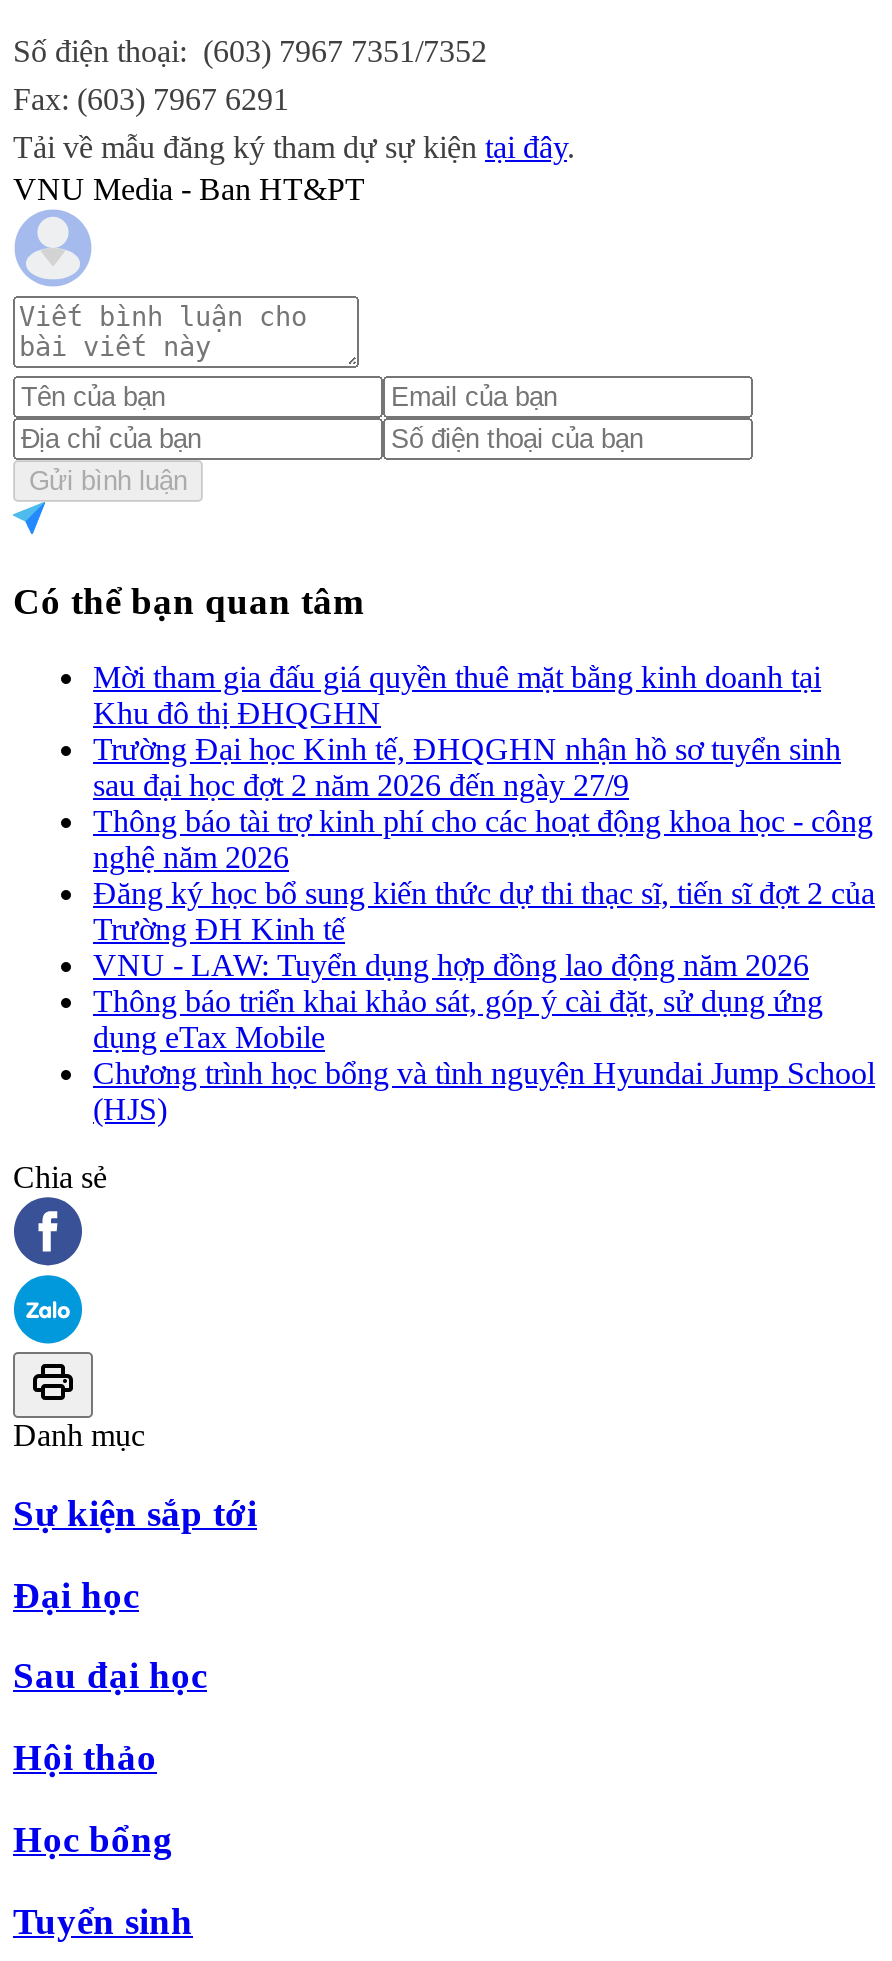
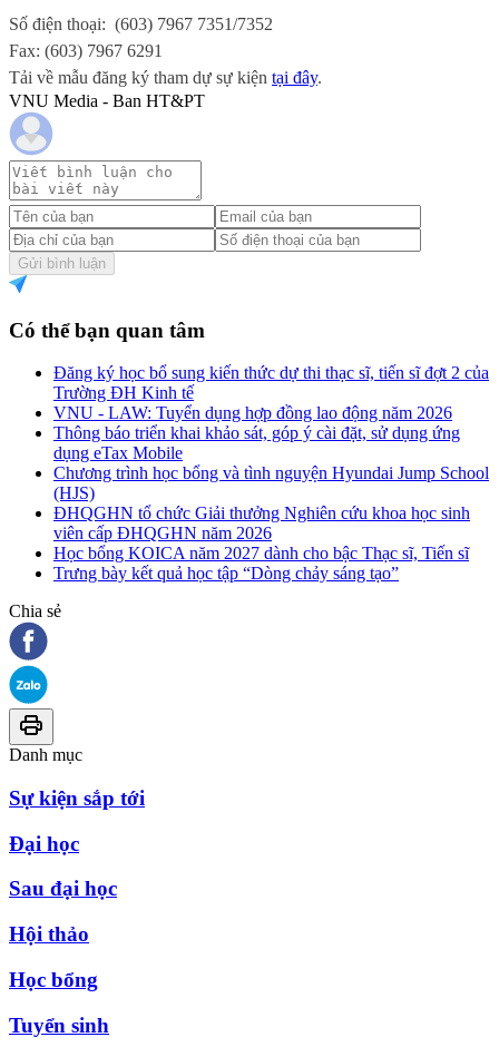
[93,660,873,874] Mời tham gia đấu giá quyền thuê mặt bằng kinh doanh tại | Khu đô thị ĐHQGHN | Trường Đại học Kinh tế, ĐHQGHN nhận hồ sơ tuyển sinh | sau đại học đợt 2 năm 2026 đến ngày 27/9 | Thông báo tài trợ kinh phí cho các hoạt động khoa học - công | nghệ năm 2026 -> none
moved [93,876,875,1126] -> [53,363,489,503]: Đăng ký học bổ sung kiến thức dự thi thạc sĩ, tiến sĩ đợt 2 của | Trường ĐH Kinh tế | VNU - LAW: Tuyển dụng hợp đồng lao động năm 2026 | Thông báo triển khai khảo sát, góp ý cài đặt, sử dụng ứng | dụng eTax Mobile | Chương trình học bổng và tình nguyện Hyundai Jump School | (HJS)
none -> [53,504,470,583] ĐHQGHN tổ chức Giải thưởng Nghiên cứu khoa học sinh | viên cấp ĐHQGHN năm 2026 | Học bổng KOICA năm 2027 dành cho bậc Thạc sĩ, Tiến sĩ | Trưng bày kết quả học tập “Dòng chảy sáng tạo”

